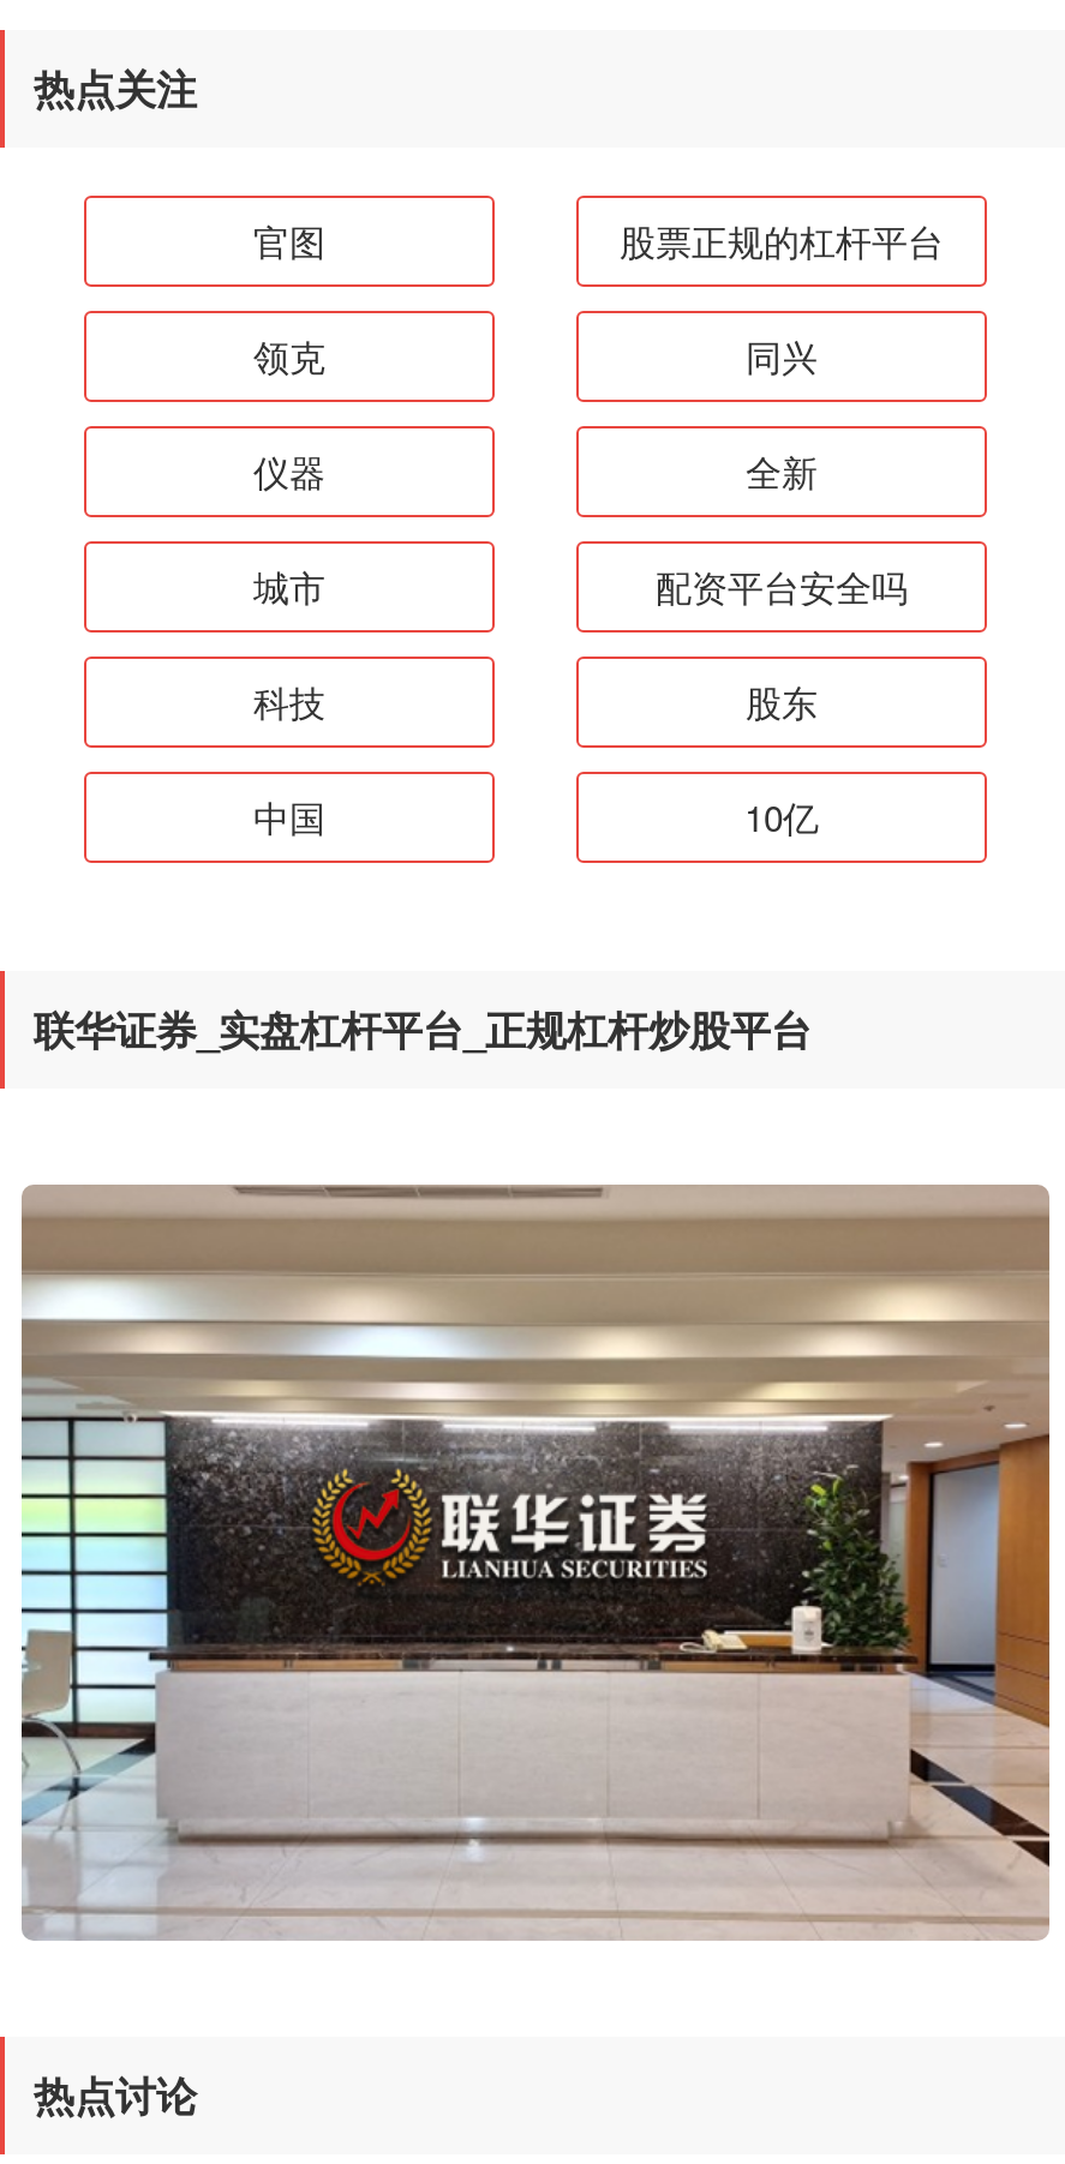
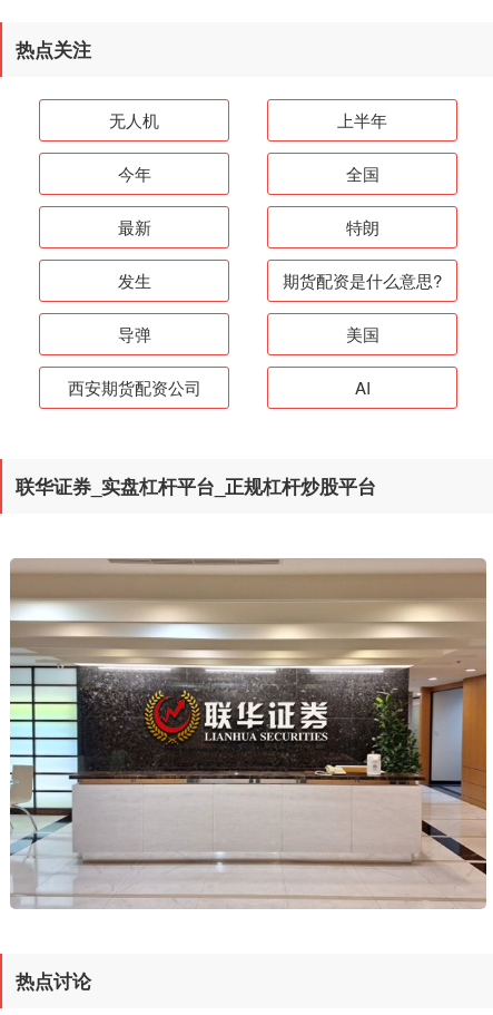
[253,214,944,264] 官图 | 股票正规的杠杆平台 -> [109,108,387,131] 无人机 | 上半年
[253,329,818,380] 领克 | 同兴 -> [117,161,379,185] 今年 | 全国
[253,444,818,495] 仪器 | 全新 -> [117,215,379,238] 最新 | 特朗
[253,560,908,610] 城市 | 配资平台安全吗 -> [117,268,442,291] 发生 | 期货配资是什么意思?
[253,675,818,725] 科技 | 股东 -> [117,322,379,345] 导弹 | 美国
[253,790,819,840] 中国 | 10亿 -> [67,375,370,398] 西安期货配资公司 | AI

